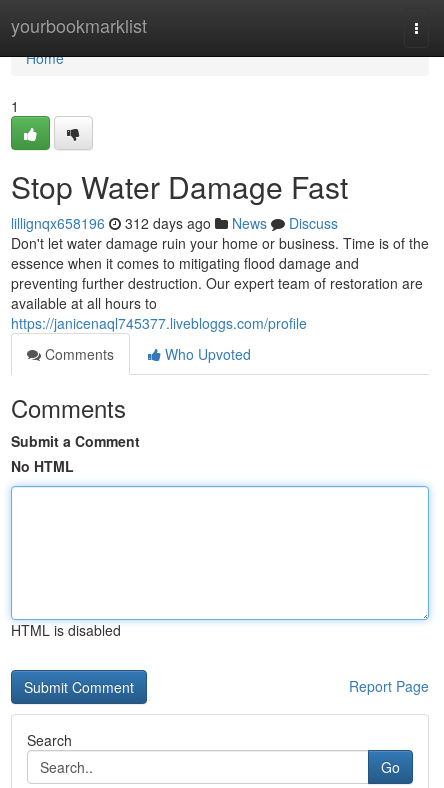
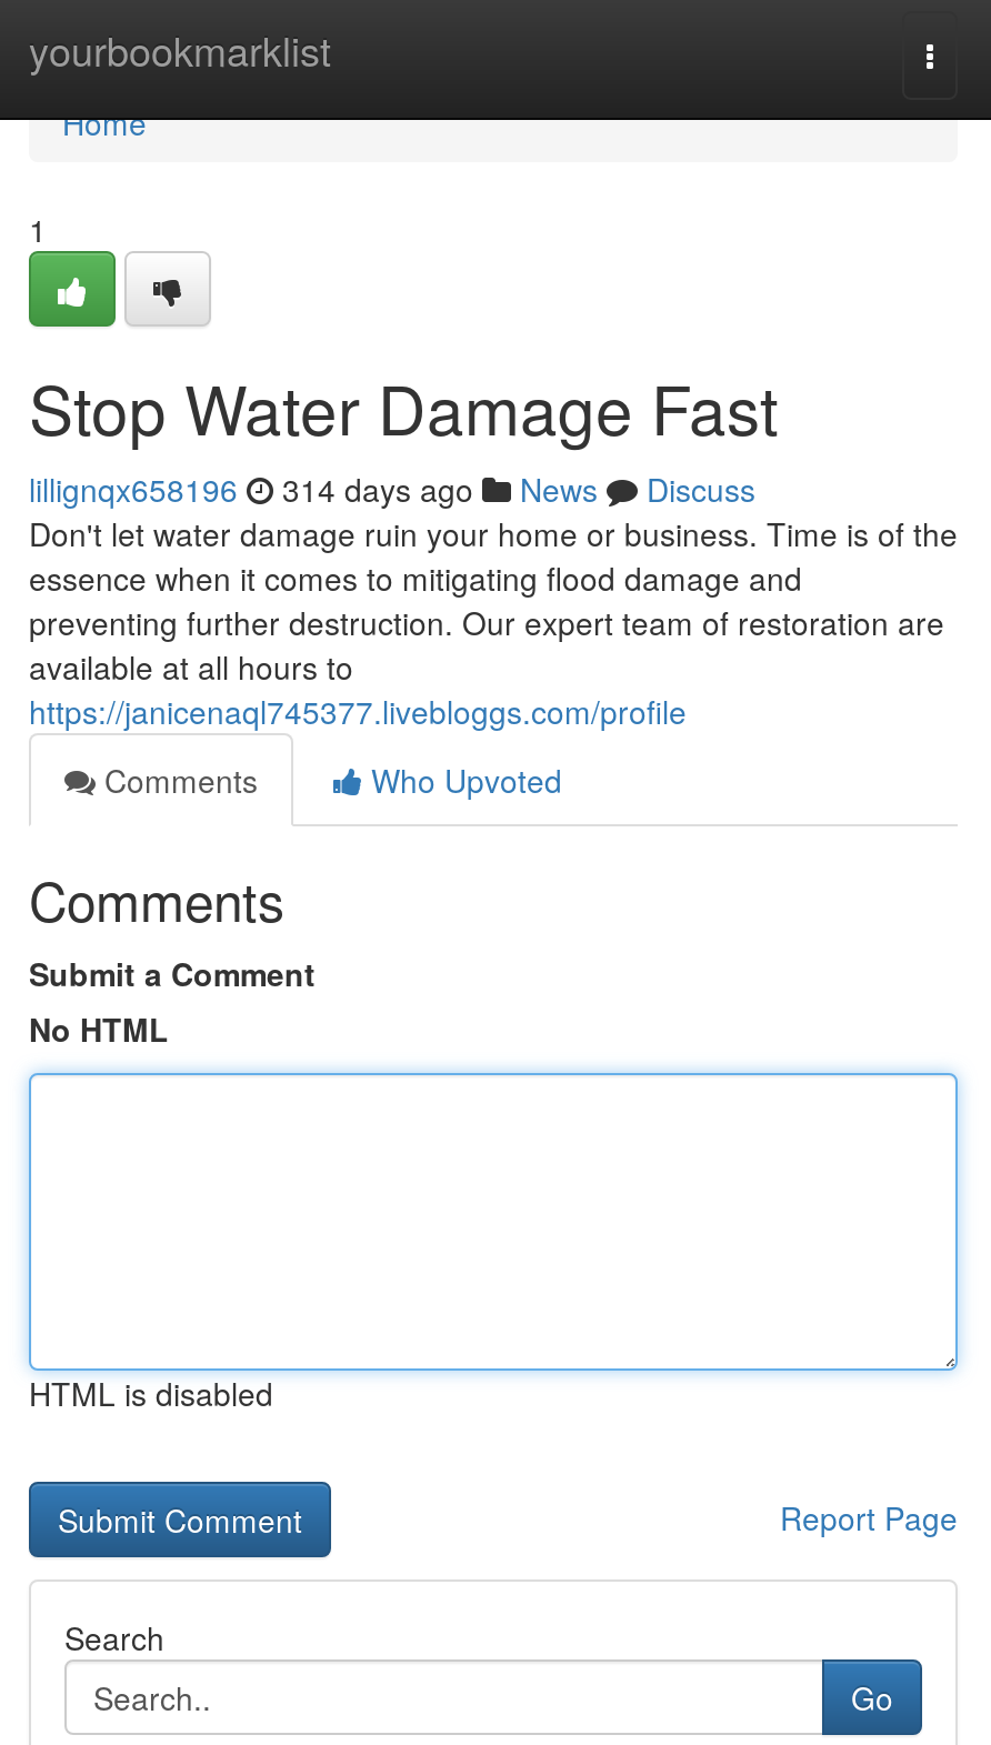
[11,213,338,233] lillignqx658196 312 days ago News Discuss -> [29,467,755,511] lillignqx658196 314 days ago News Discuss

